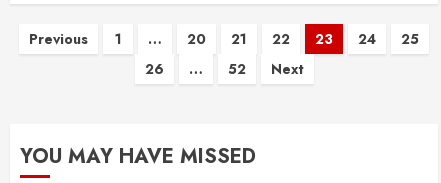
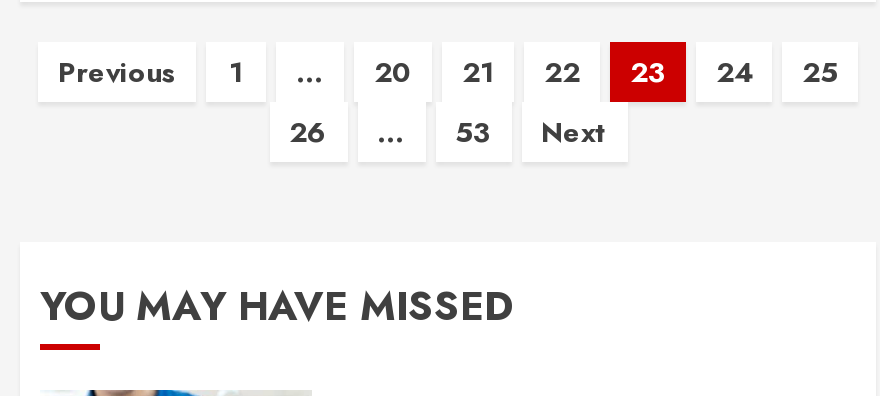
[227,59,245,79] 52 -> [455,112,491,152] 53

